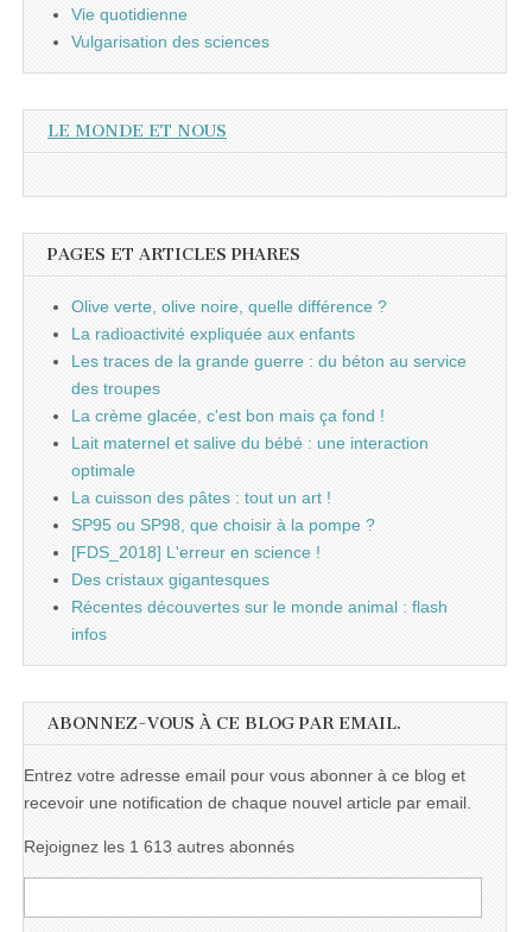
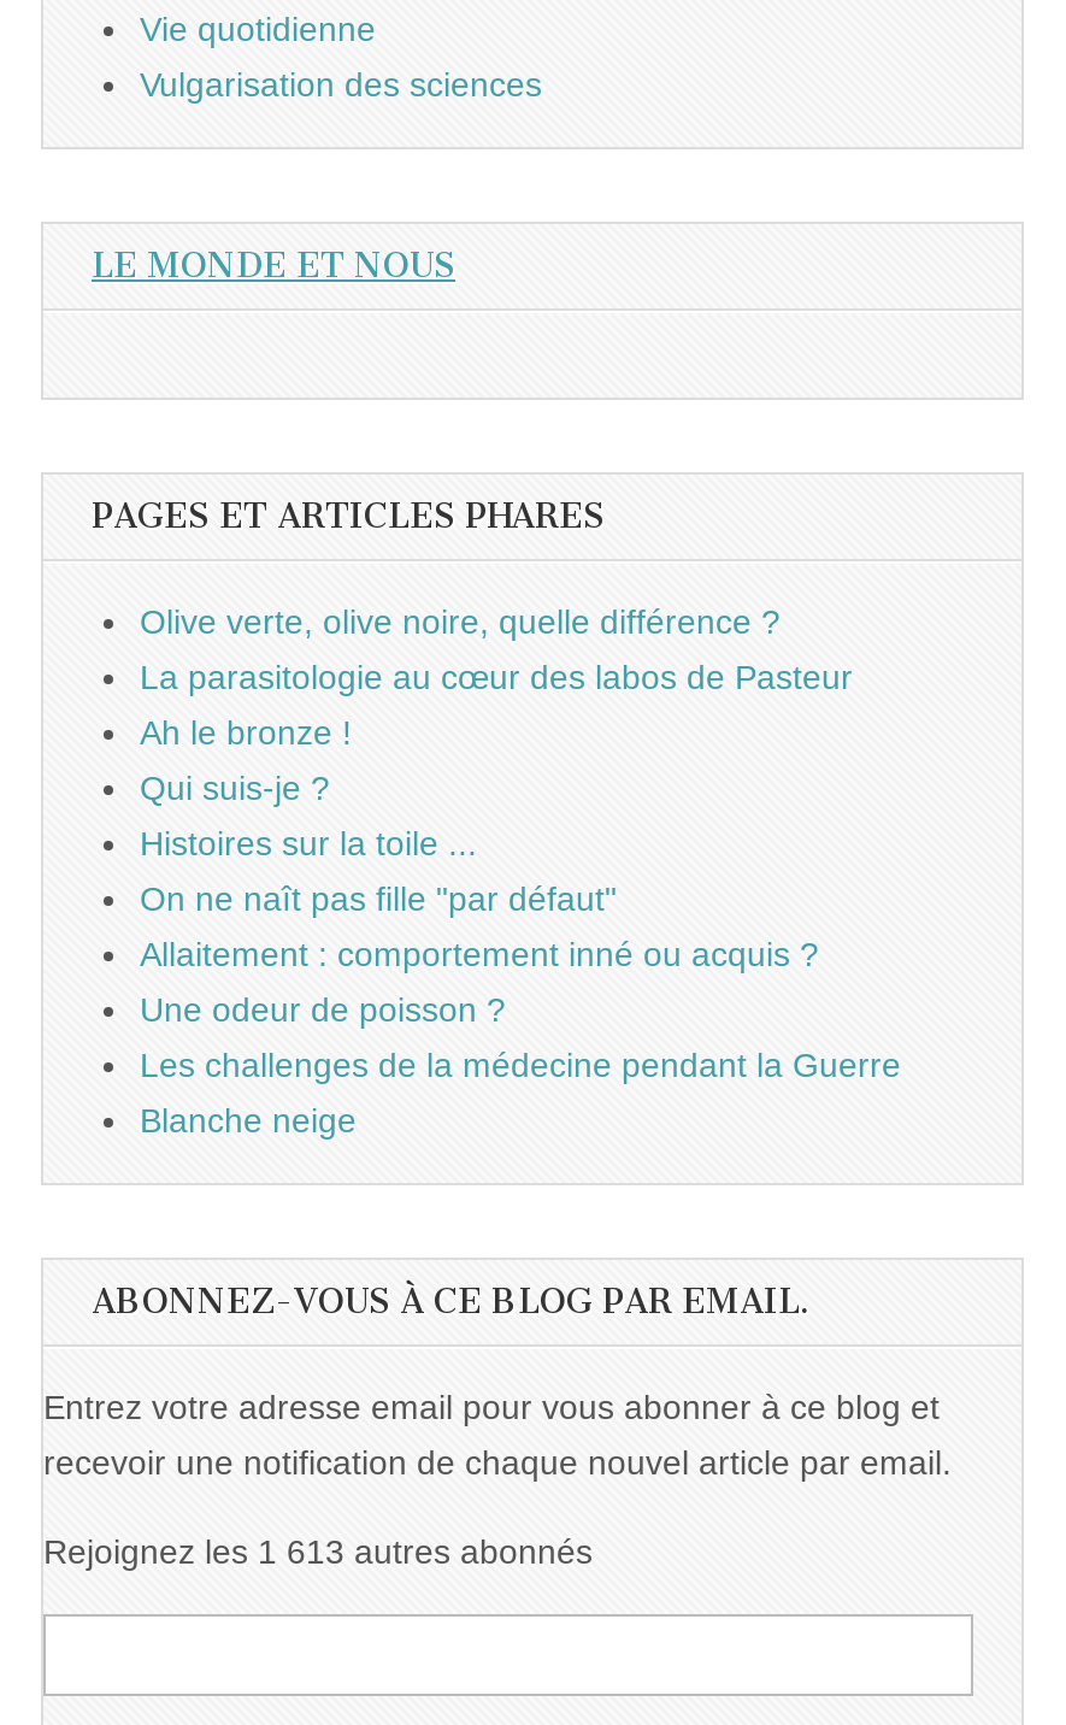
[71,324,467,643] La radioactivité expliquée aux enfants | Les traces de la grande guerre : du béton au service | des troupes | La crème glacée, c'est bon mais ça fond ! | Lait maternel et salive du bébé : une interaction | optimale | La cuisson des pâtes : tout un art ! | SP95 ou SP98, que choisir à la pompe ? | [FDS_2018] L'erreur en science ! | Des cristaux gigantesques | Récentes découvertes sur le monde animal : flash | infos -> [140,658,901,1140] La parasitologie au cœur des labos de Pasteur | Ah le bronze ! | Qui suis-je ? | Histoires sur la toile ... | On ne naît pas fille "par défaut" | Allaitement : comportement inné ou acquis ? | Une odeur de poisson ? | Les challenges de la médecine pendant la Guerre | Blanche neige

